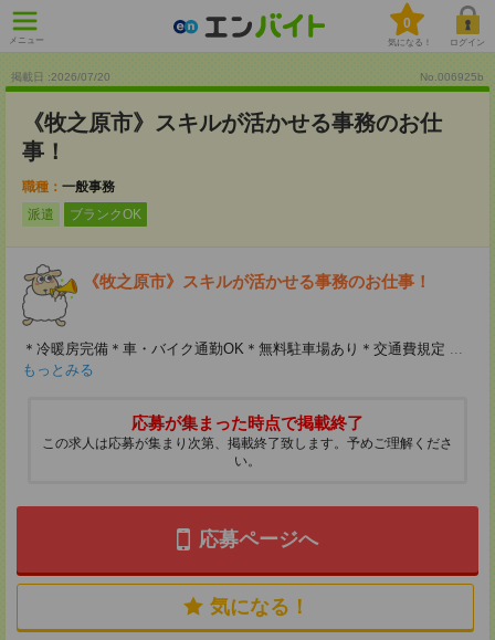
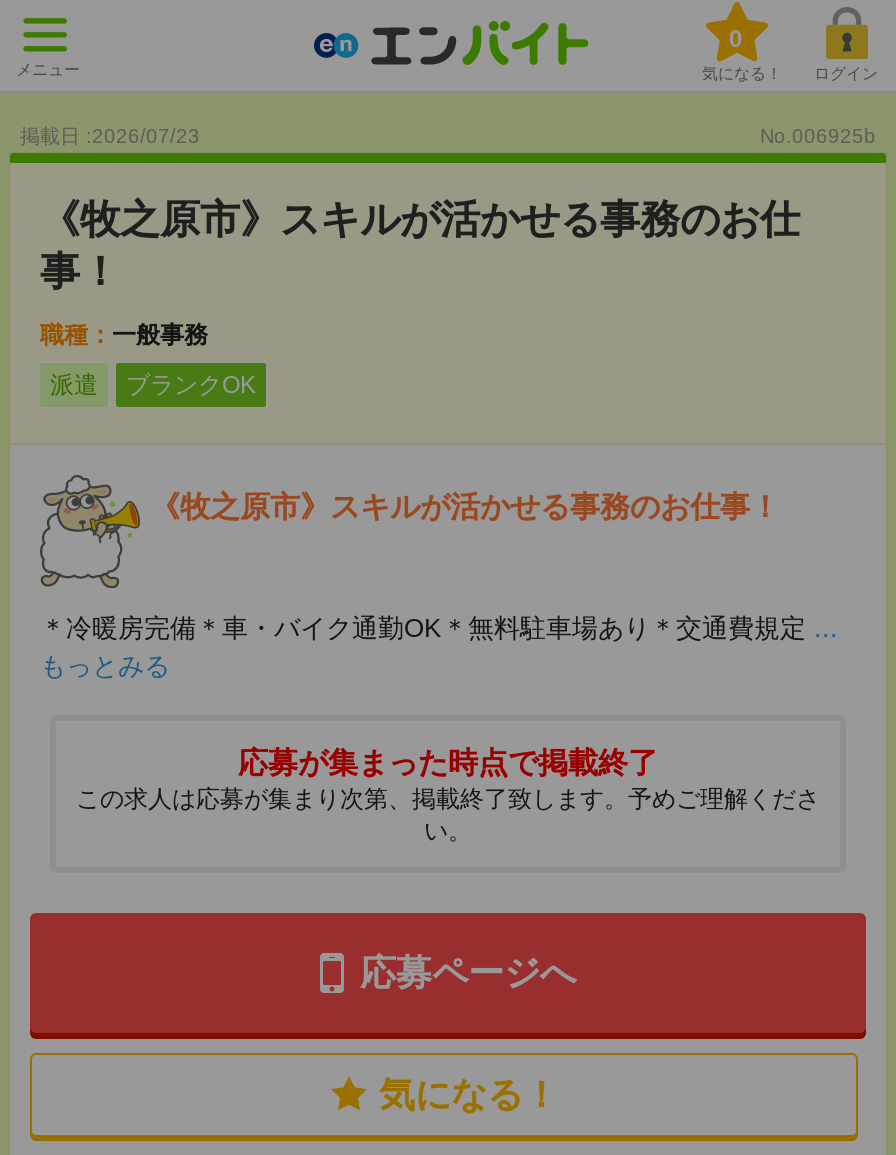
[11,71,110,83] 掲載日 :2026/07/20 -> [20,125,200,147] 掲載日 :2026/07/23

